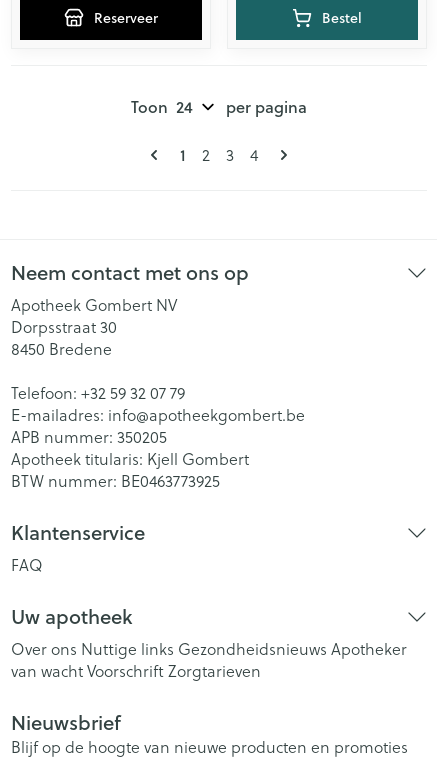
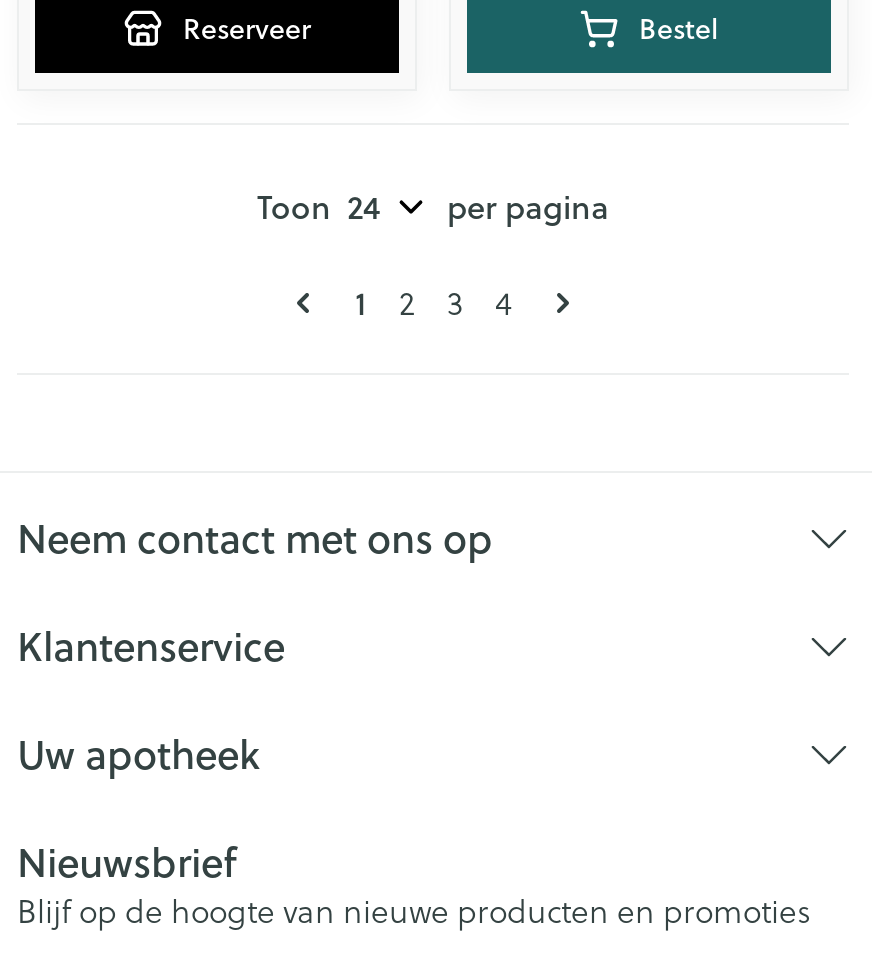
[11,293,305,492] Apotheek Gombert NV | Dorpsstraat 30 | 8450 Bredene | Telefoon: +32 59 32 07 79 | E-mailadres: info@apotheekgombert.be | APB nummer: 350205 | Apotheek titularis: Kjell Gombert | BTW nummer: BE0463773925 -> none
[11,553,43,576] FAQ -> none
[11,637,407,682] Over ons Nuttige links Gezondheidsnieuws Apotheker | van wacht Voorschrift Zorgtarieven -> none

